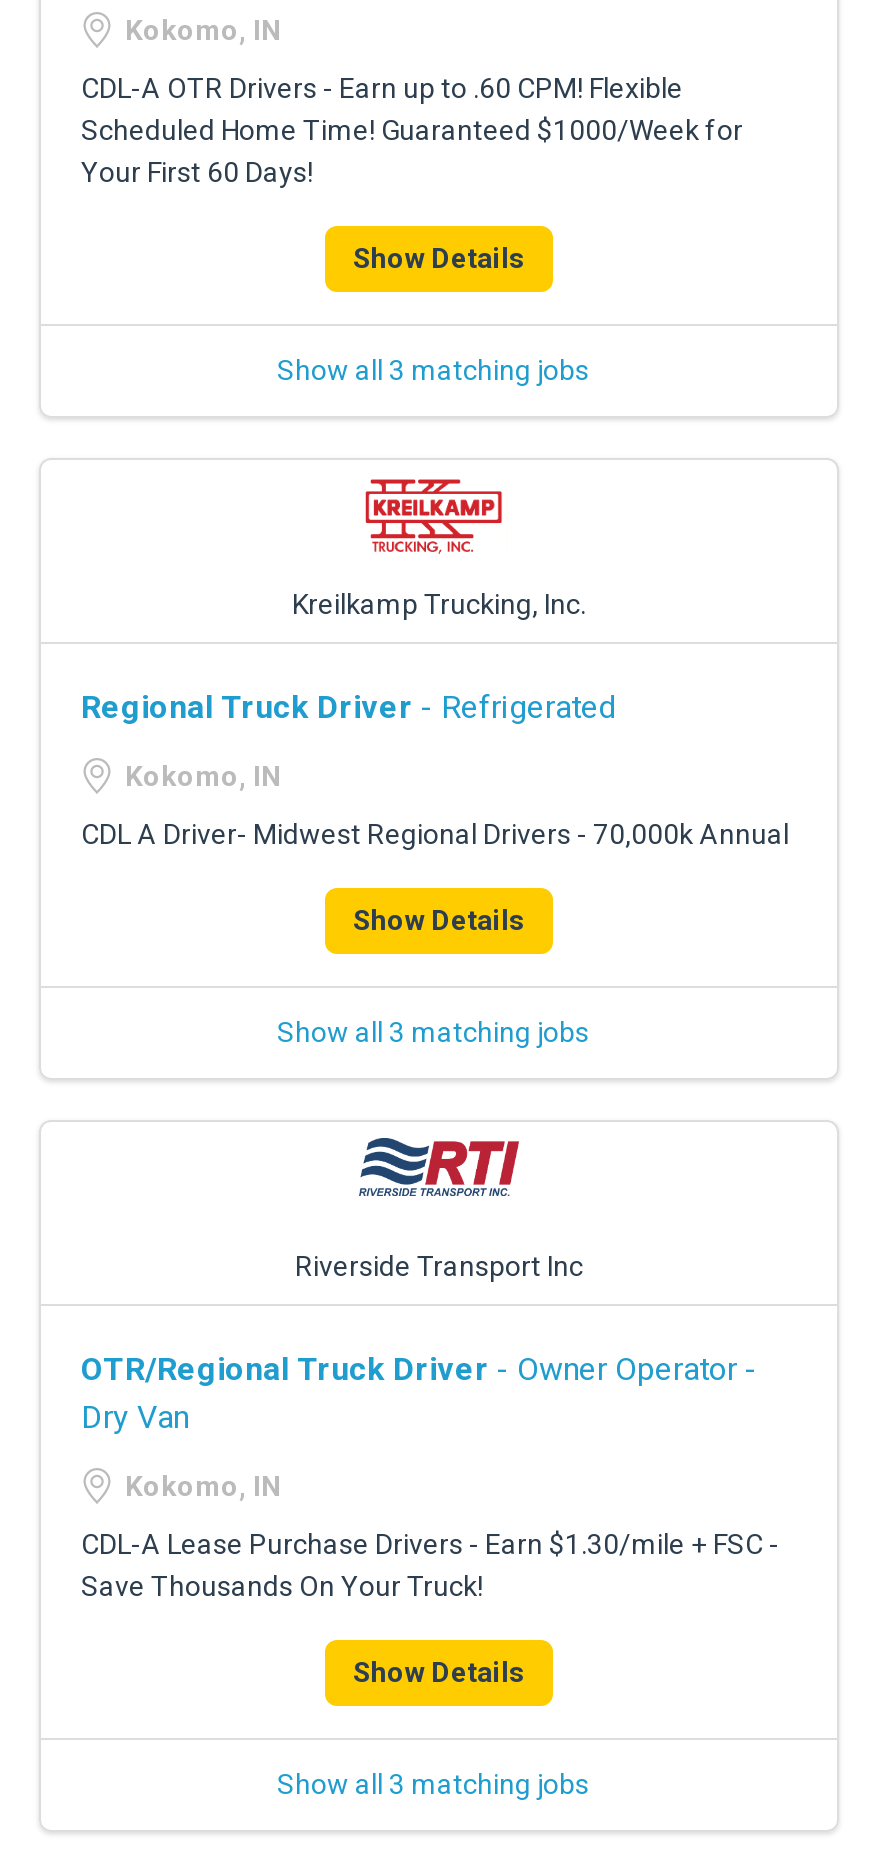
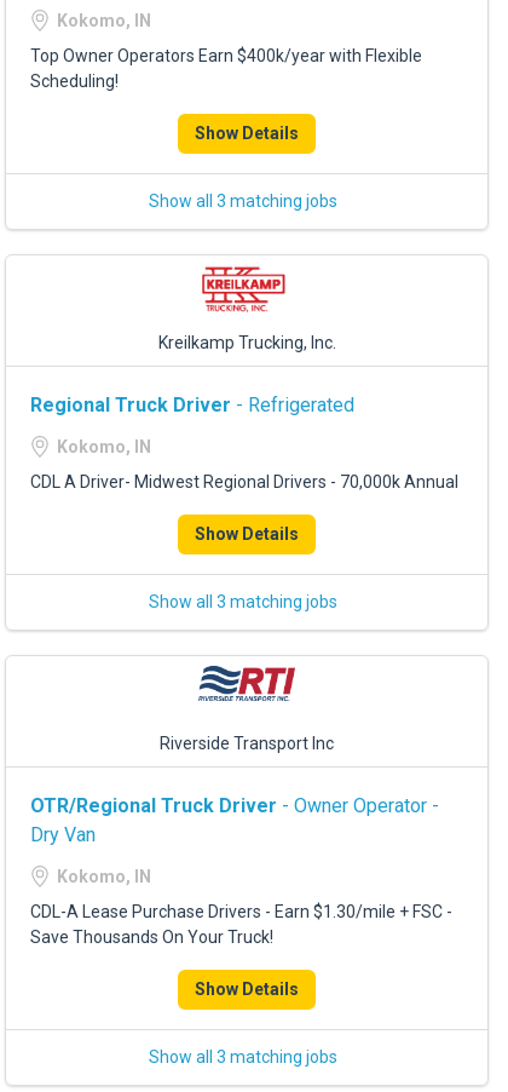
[81,72,743,188] CDL-A OTR Drivers - Earn up to .60 CPM! Flexible | Scheduled Home Time! Guaranteed $1000/Week for | Your First 60 Days! -> [30,46,422,91] Top Owner Operators Earn $400k/year with Flexible | Scheduling!

